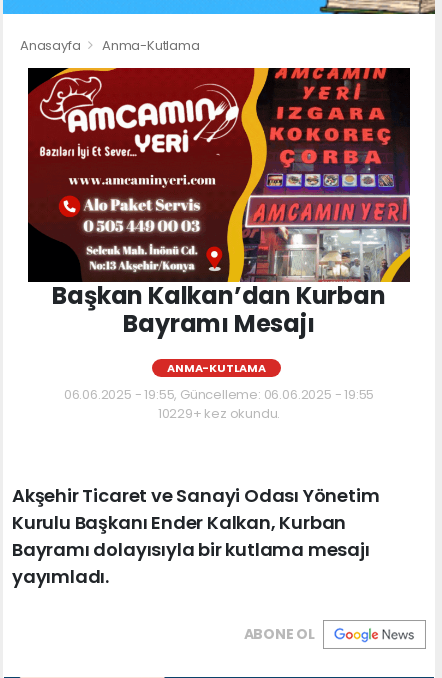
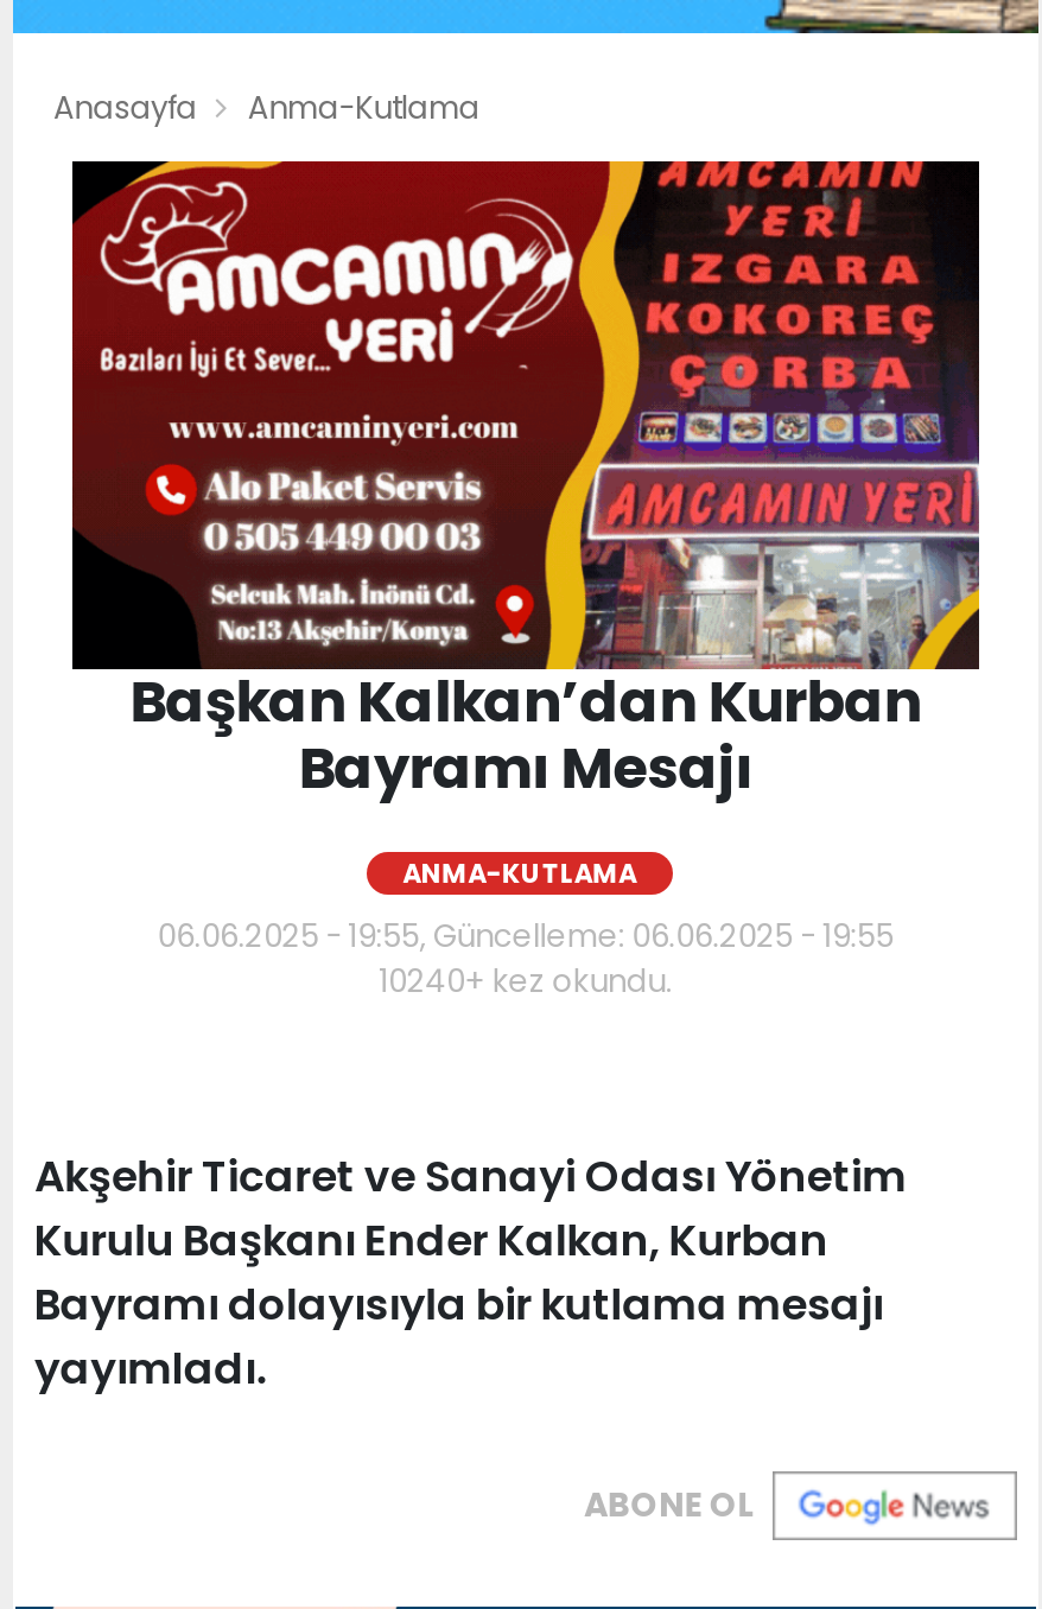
[158,404,280,423] 10229+ kez okundu. -> [379,959,672,1004] 10240+ kez okundu.

